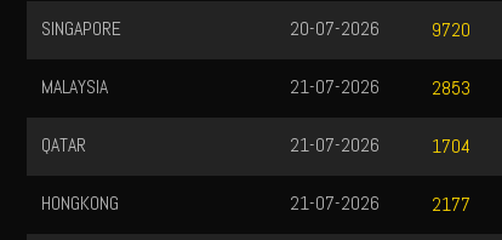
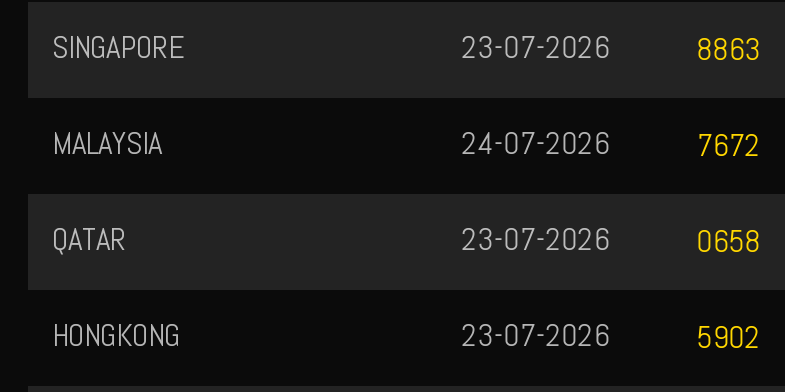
[289,17,379,42] 20-07-2026 -> [461,29,609,69] 23-07-2026
[432,18,471,42] 9720 -> [697,30,761,70] 8863
[289,76,379,100] 21-07-2026 -> [461,125,609,165] 24-07-2026
[432,76,471,100] 2853 -> [697,126,761,166] 7672
[289,134,379,158] 21-07-2026 -> [461,221,609,261] 23-07-2026
[432,134,471,159] 1704 -> [697,222,761,262] 0658
[289,192,379,216] 21-07-2026 -> [461,317,609,357] 23-07-2026
[432,193,471,217] 2177 -> [697,318,761,358] 5902

